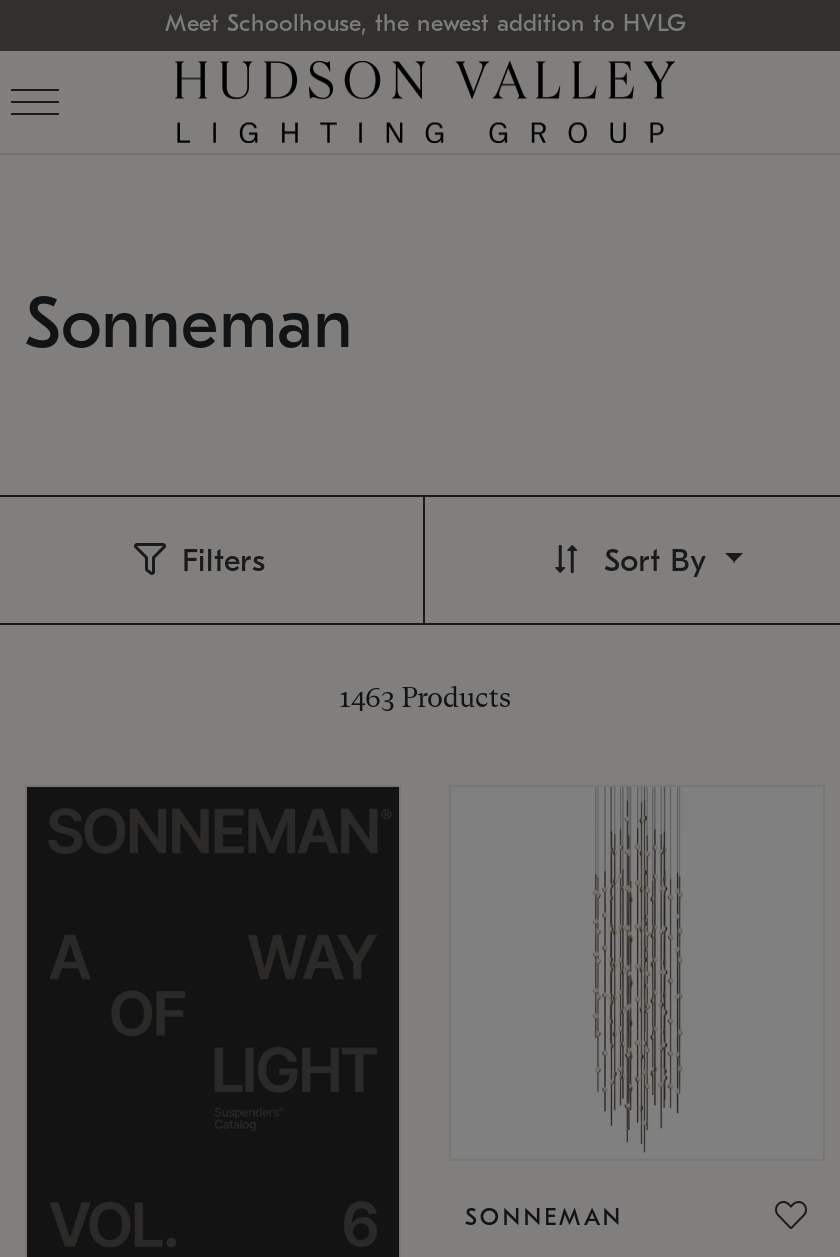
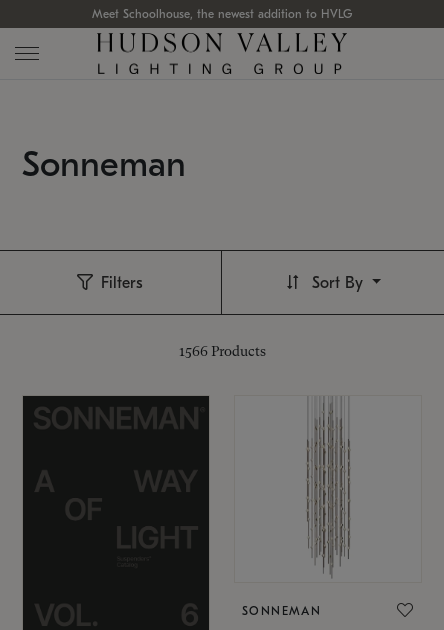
[339,681,511,713] 1463 Products -> [178,343,265,359] 1566 Products

